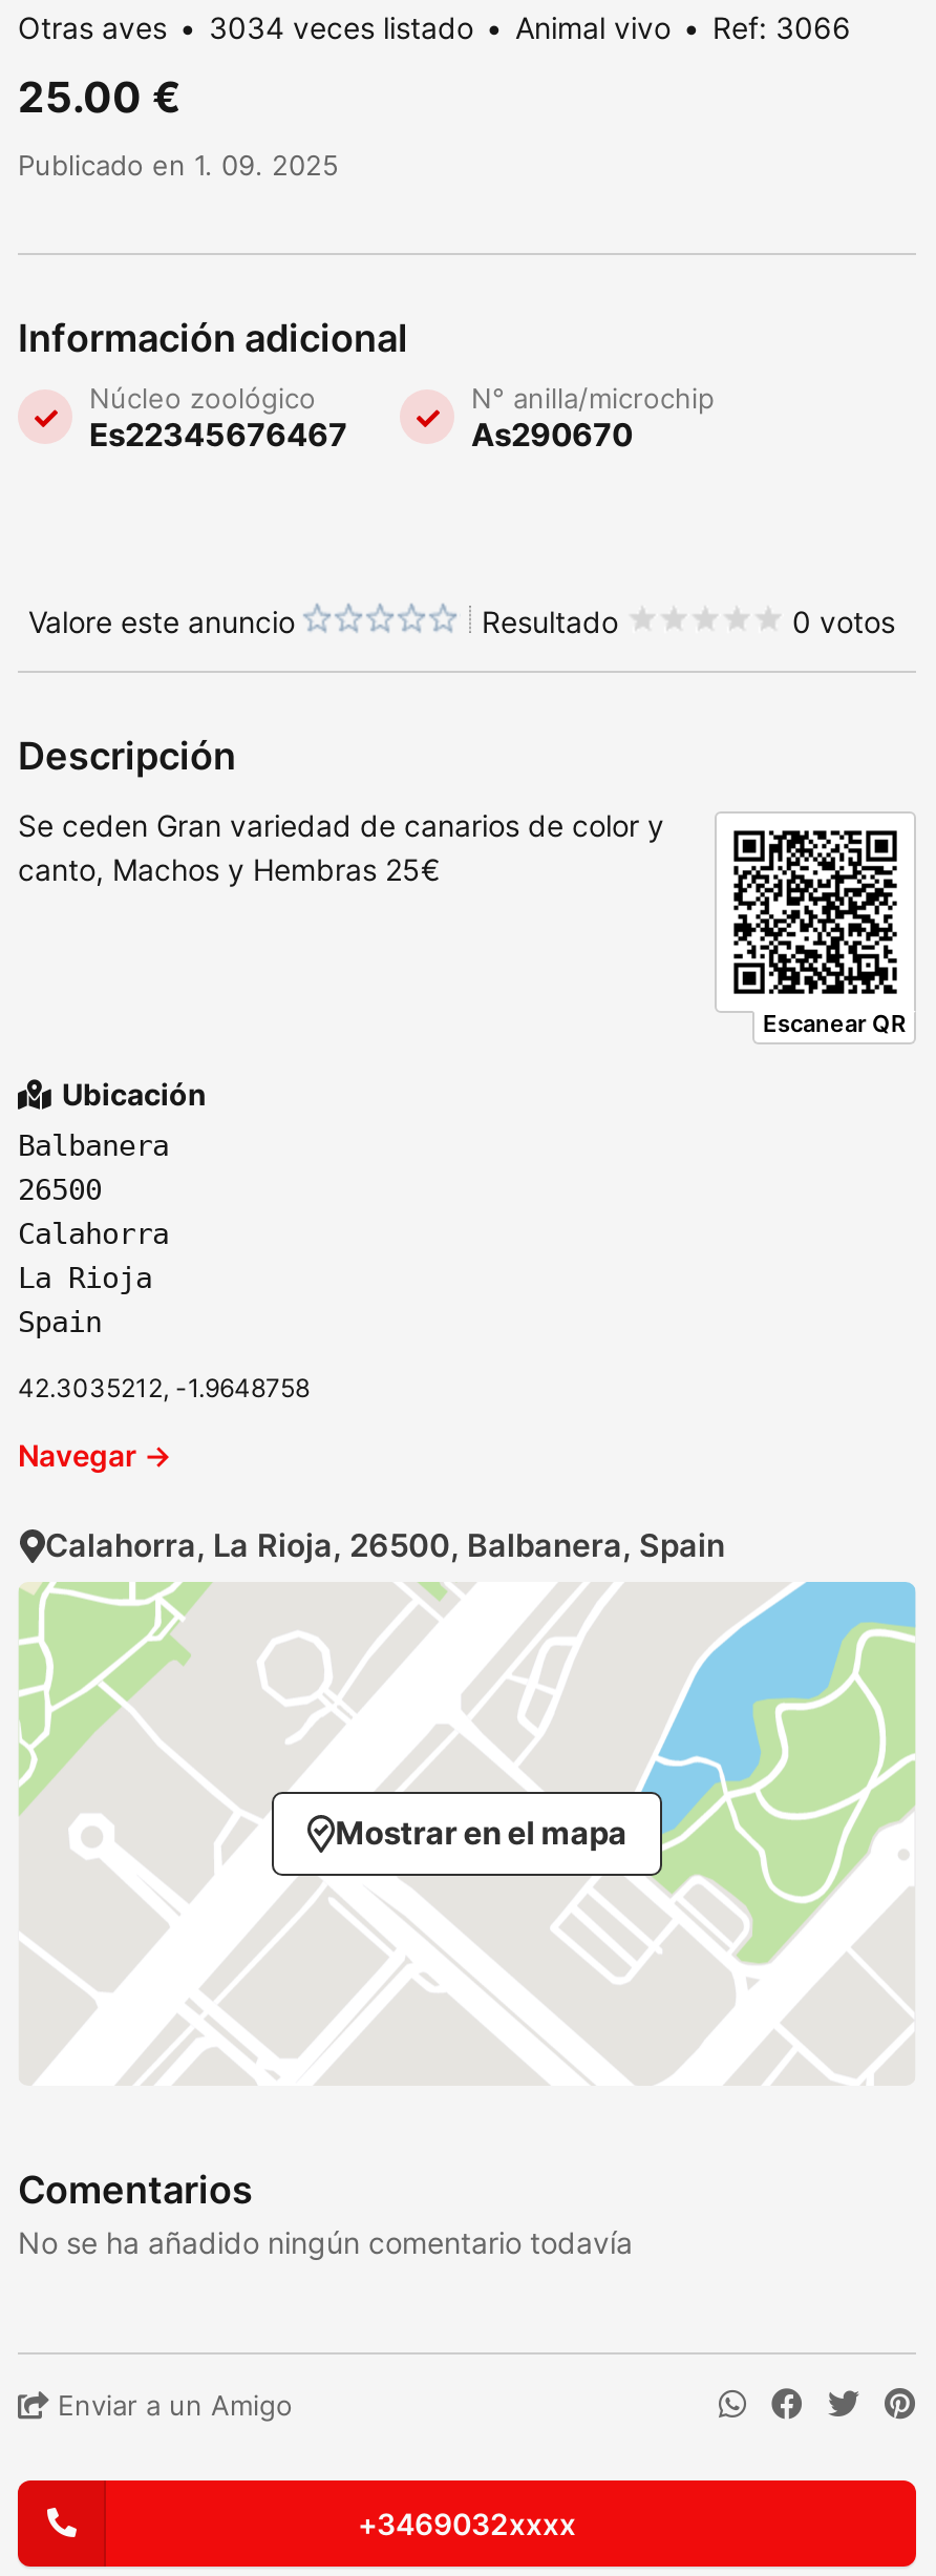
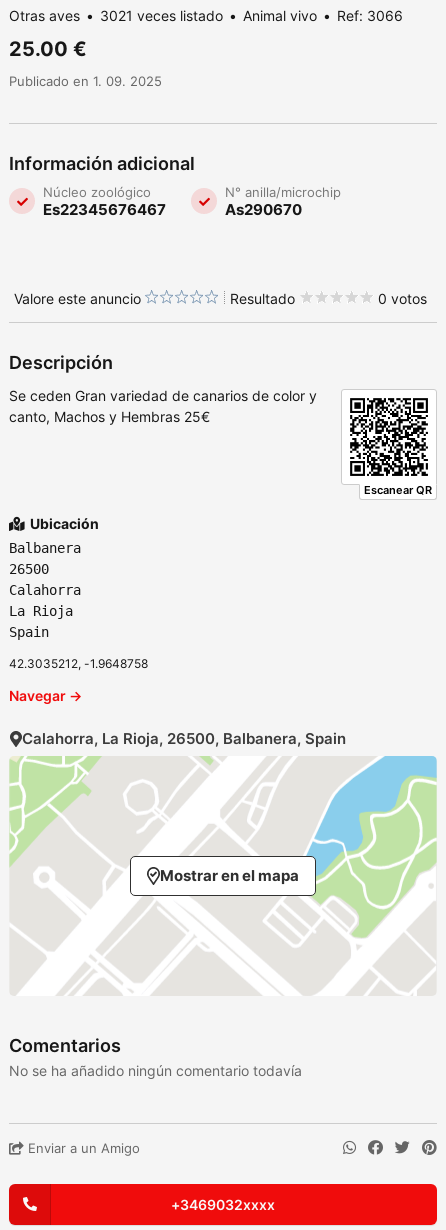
[209,10,473,45] 3034 veces listado -> [100,7,223,24] 3021 veces listado

